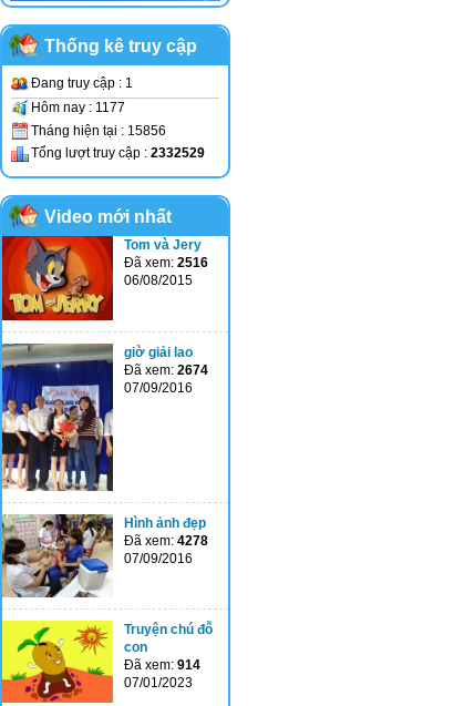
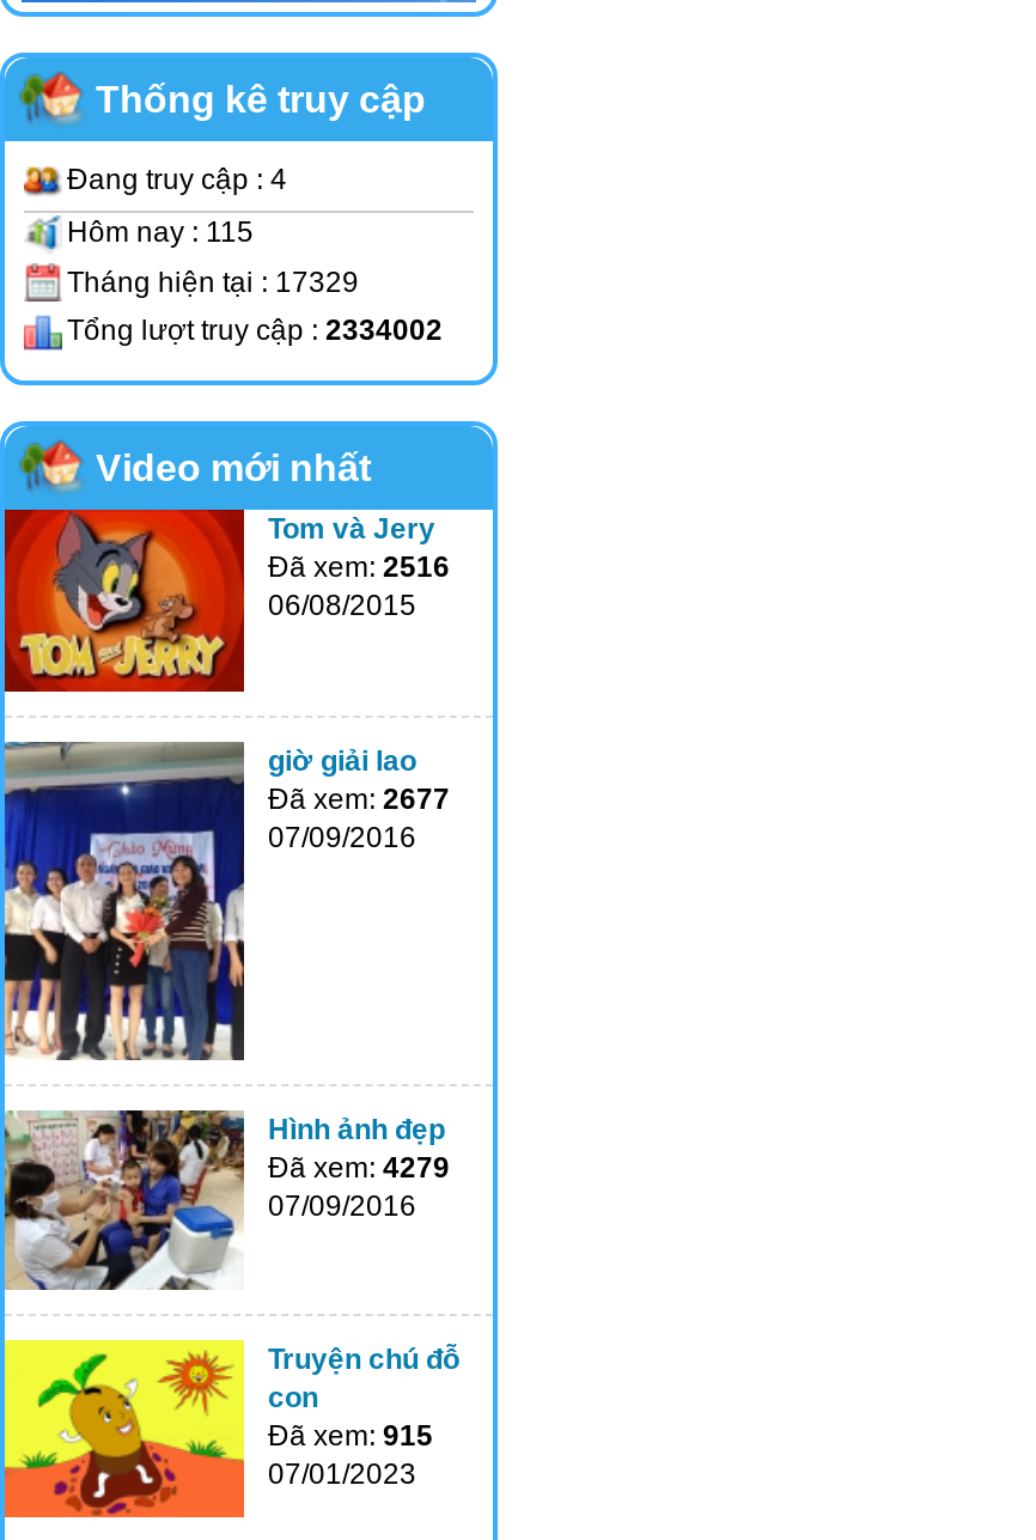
[31,75,133,91] Đang truy cập : 1 -> [67,163,287,196] Đang truy cập : 4
[31,100,125,115] Hôm nay : 1177 -> [67,215,254,248] Hôm nay : 115
[31,123,166,138] Tháng hiện tại : 15856 -> [67,265,359,298] Tháng hiện tại : 17329
[31,146,205,161] Tổng lượt truy cập : 2332529 -> [67,314,443,348] Tổng lượt truy cập : 2334002
[124,363,208,378] Đã xem: 2674 -> [268,783,450,816] Đã xem: 2677
[124,534,208,549] Đã xem: 4278 -> [268,1152,450,1186] Đã xem: 4279
[124,658,200,673] Đã xem: 914 -> [268,1420,433,1454] Đã xem: 915

